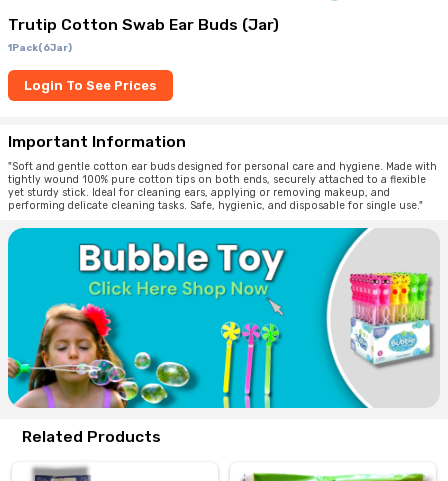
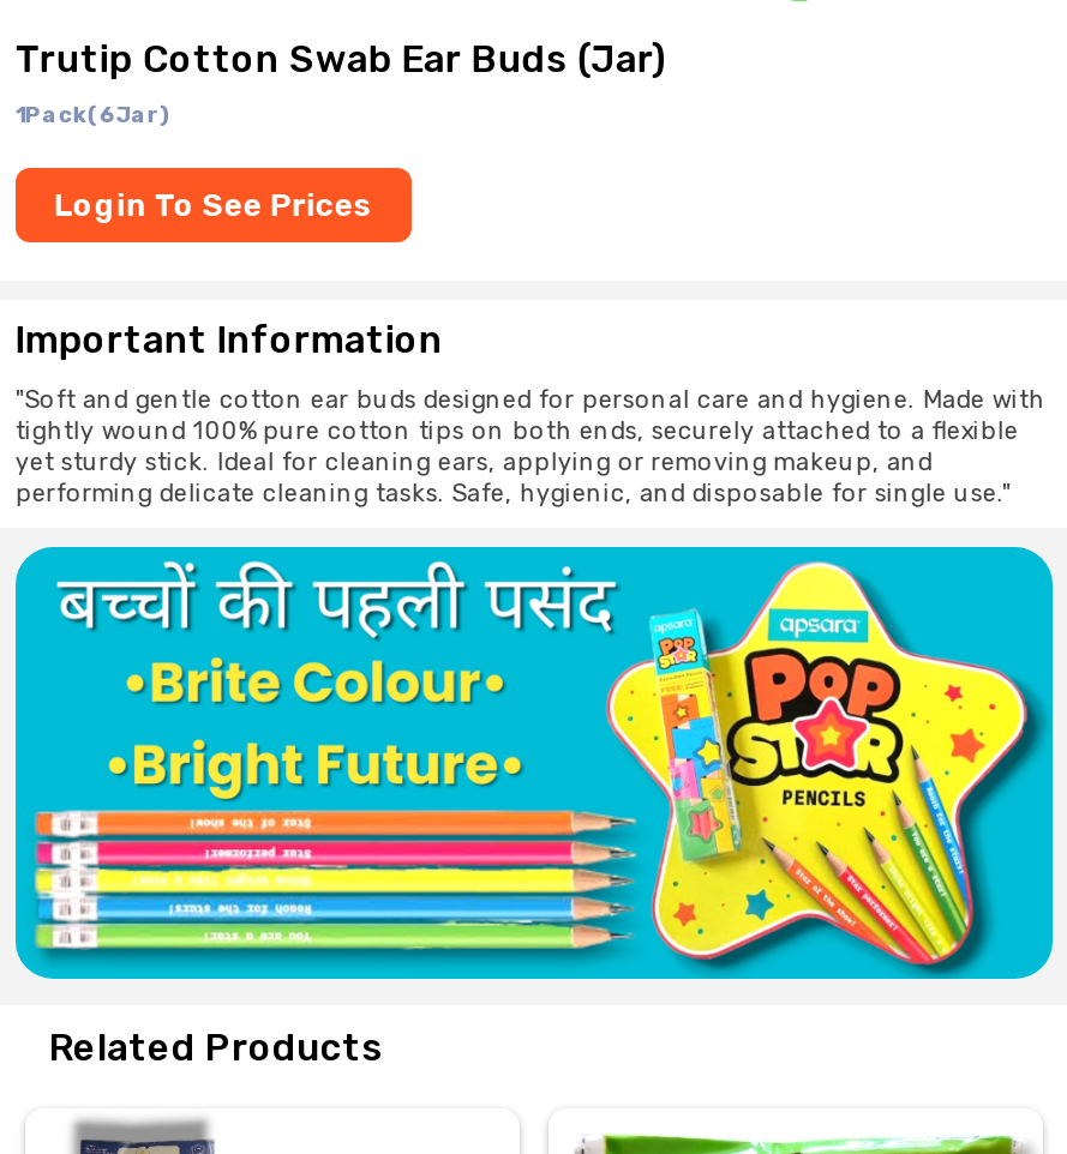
[7,228,440,409] [image] -> [13,545,1055,981] [image]

